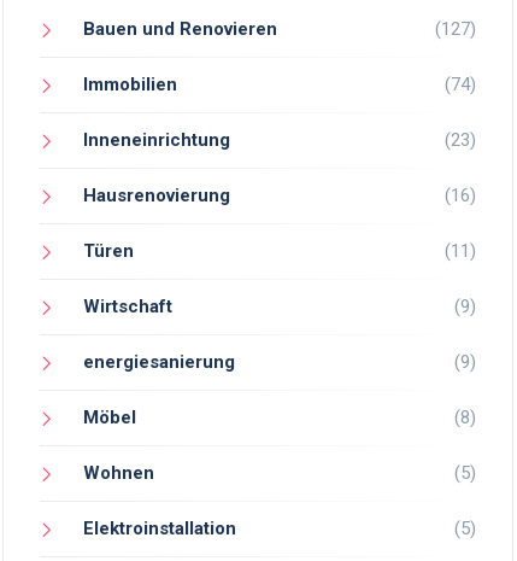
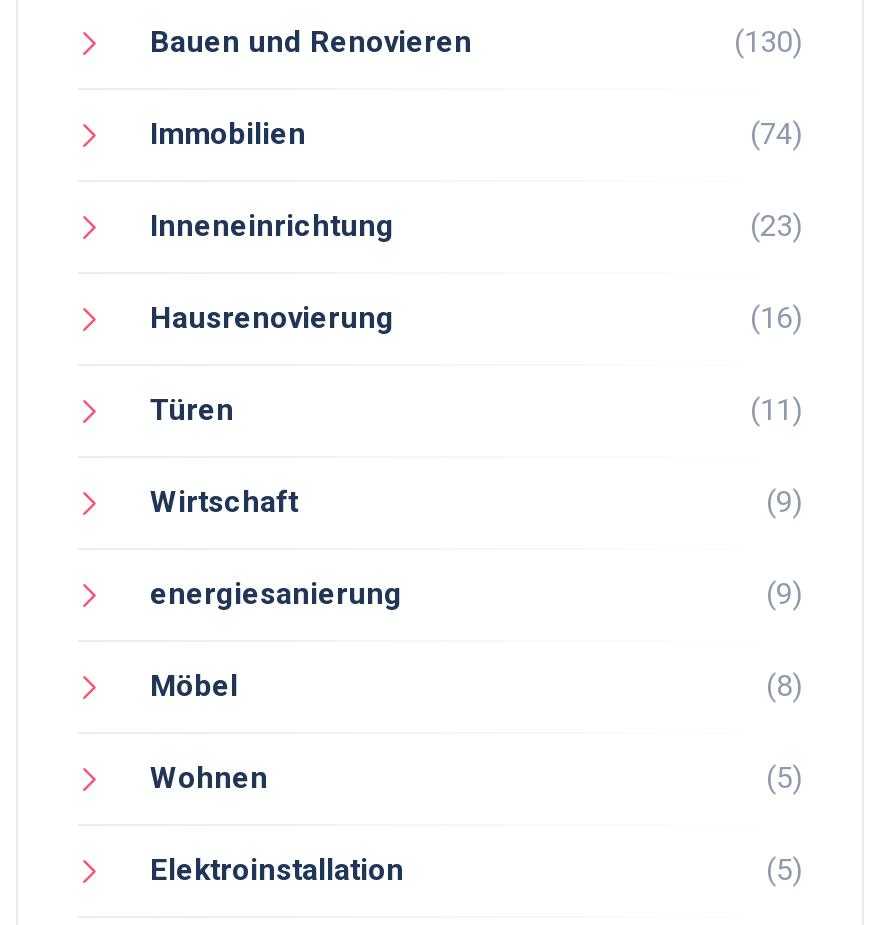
[435,18,476,39] (127) -> [734,23,802,59] (130)

